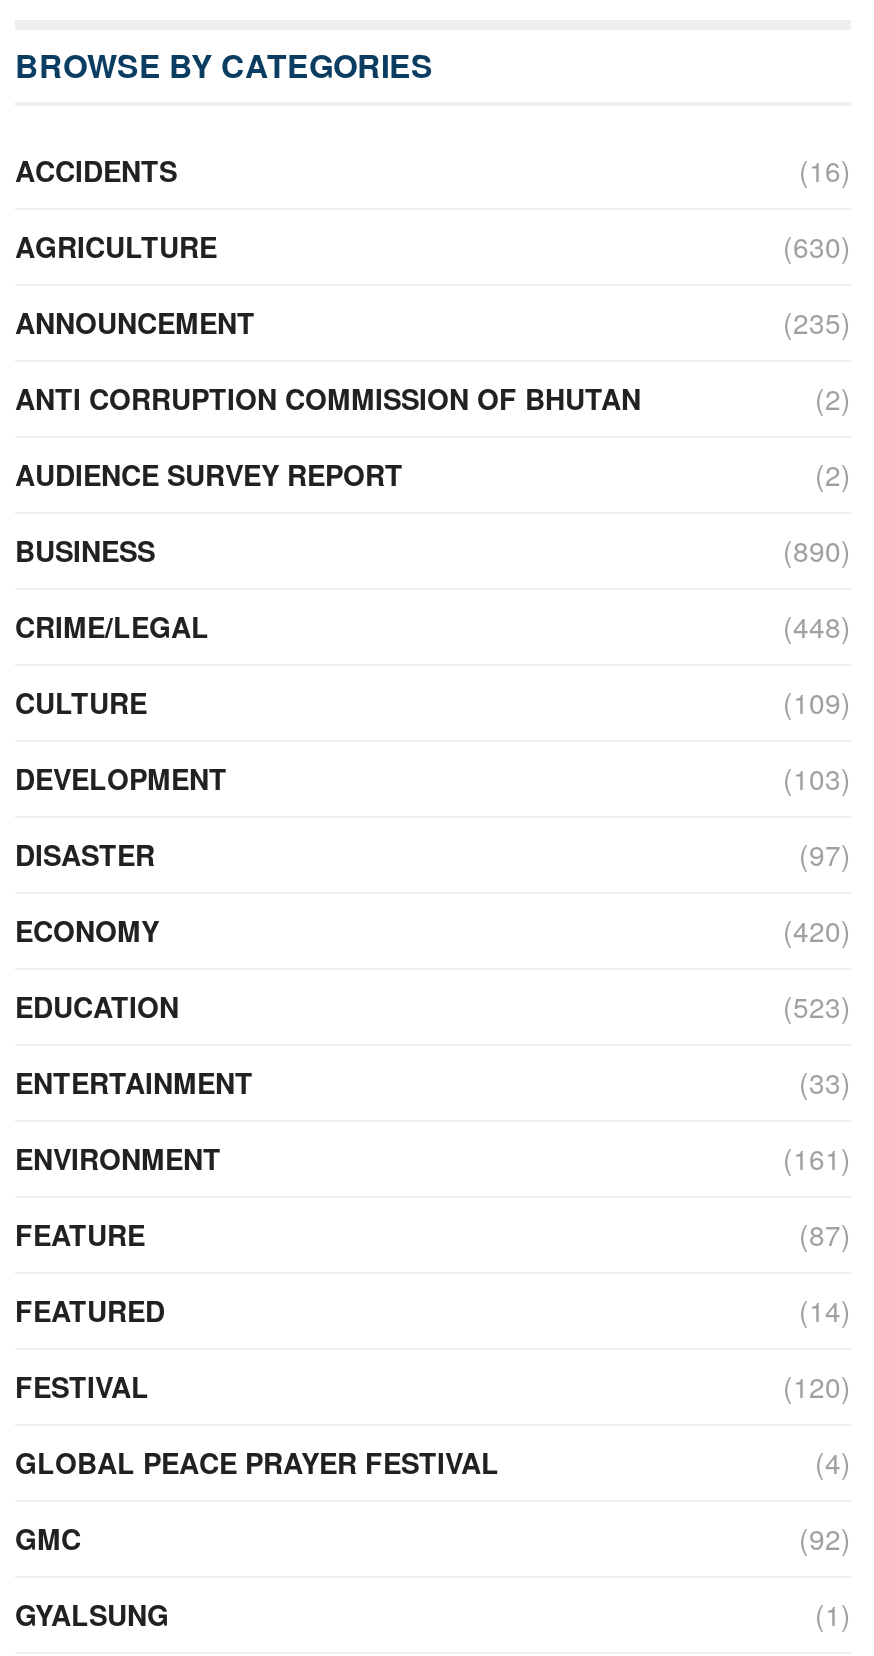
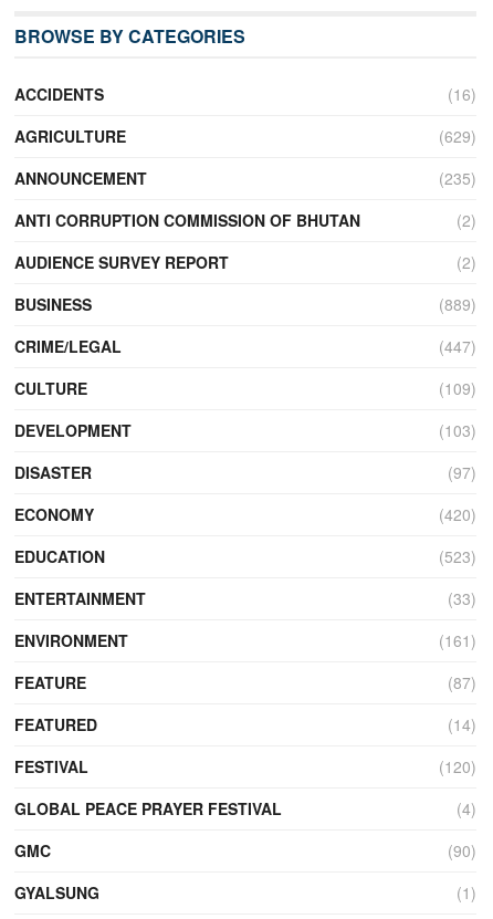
[783,226,851,266] (630) -> [439,125,476,147] (629)
[783,530,851,570] (890) -> [439,293,476,315] (889)
[783,606,851,646] (448) -> [439,335,476,357] (447)
[799,1518,851,1558] (92) -> [448,839,476,861] (90)

